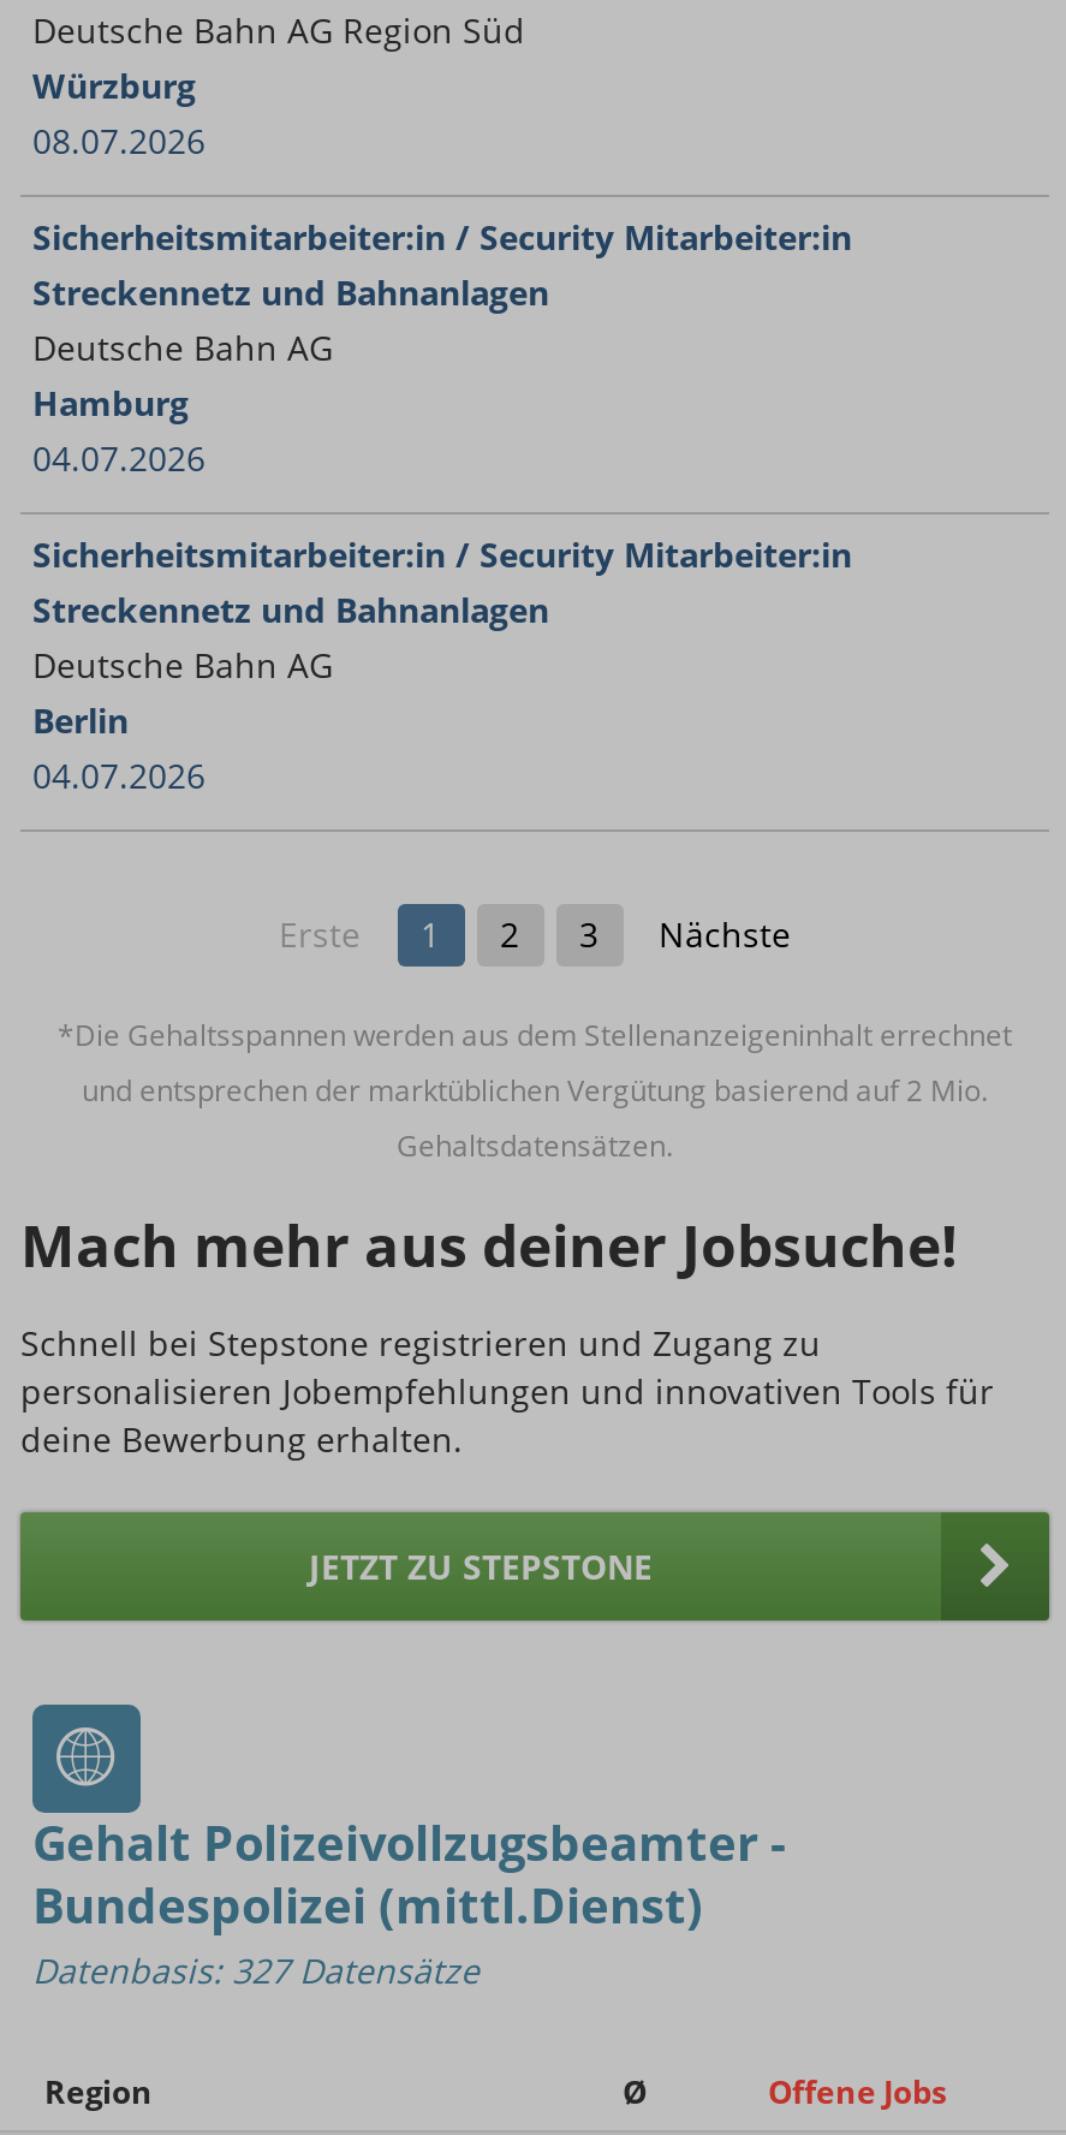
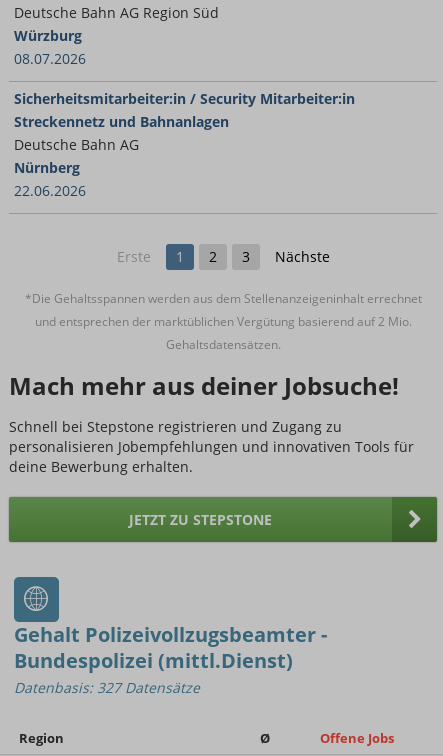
[32,380,852,798] Hamburg | 04.07.2026 | Sicherheitsmitarbeiter:in / Security Mitarbeiter:in | Streckennetz und Bahnanlagen | Deutsche Bahn AG | Berlin | 04.07.2026 -> [14,158,86,200] Nürnberg | 22.06.2026

